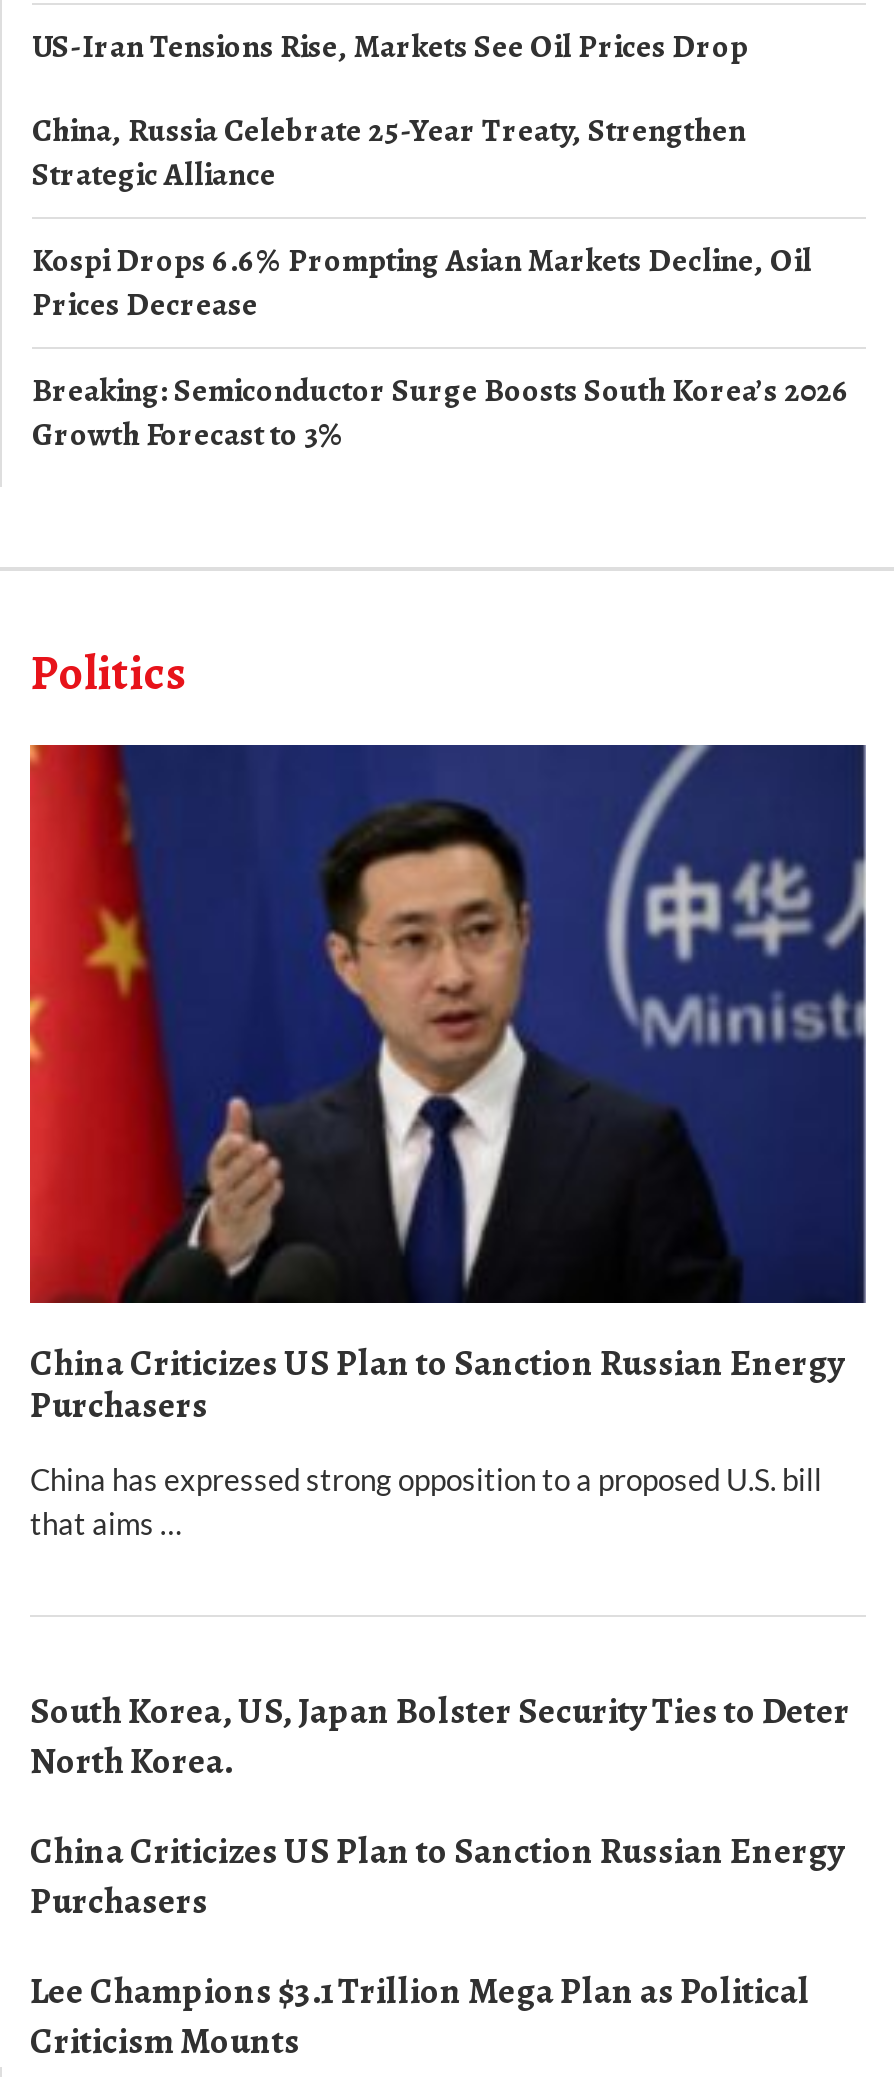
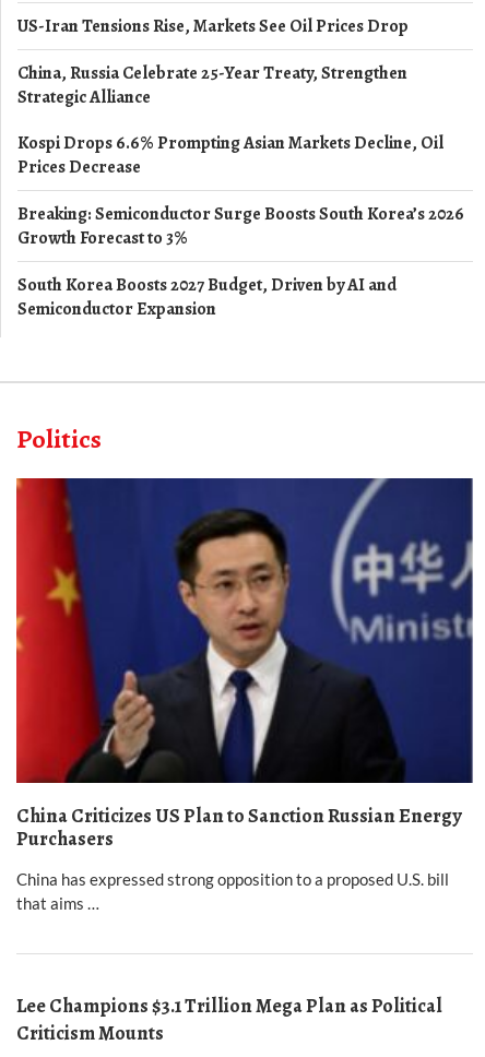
none -> [17,273,397,321] South Korea Boosts 2027 Budget, Driven by AI and | Semiconductor Expansion
moved [26,641,868,1541] -> [14,422,474,913]: [image] | Politics | China Criticizes US Plan to Sanction Russian Energy | Purchasers | China has expressed strong opposition to a proposed U.S. bill | that aims …
[30,1687,850,1925] South Korea, US, Japan Bolster Security Ties to Deter | North Korea. | China Criticizes US Plan to Sanction Russian Energy | Purchasers -> none

